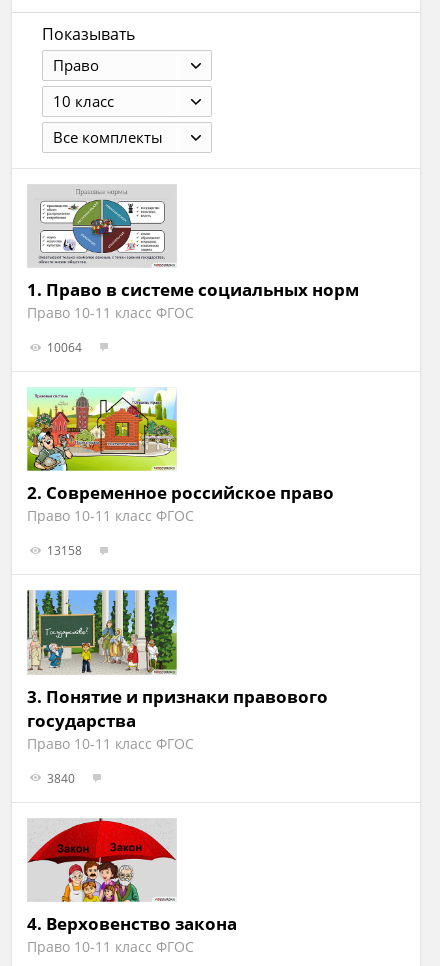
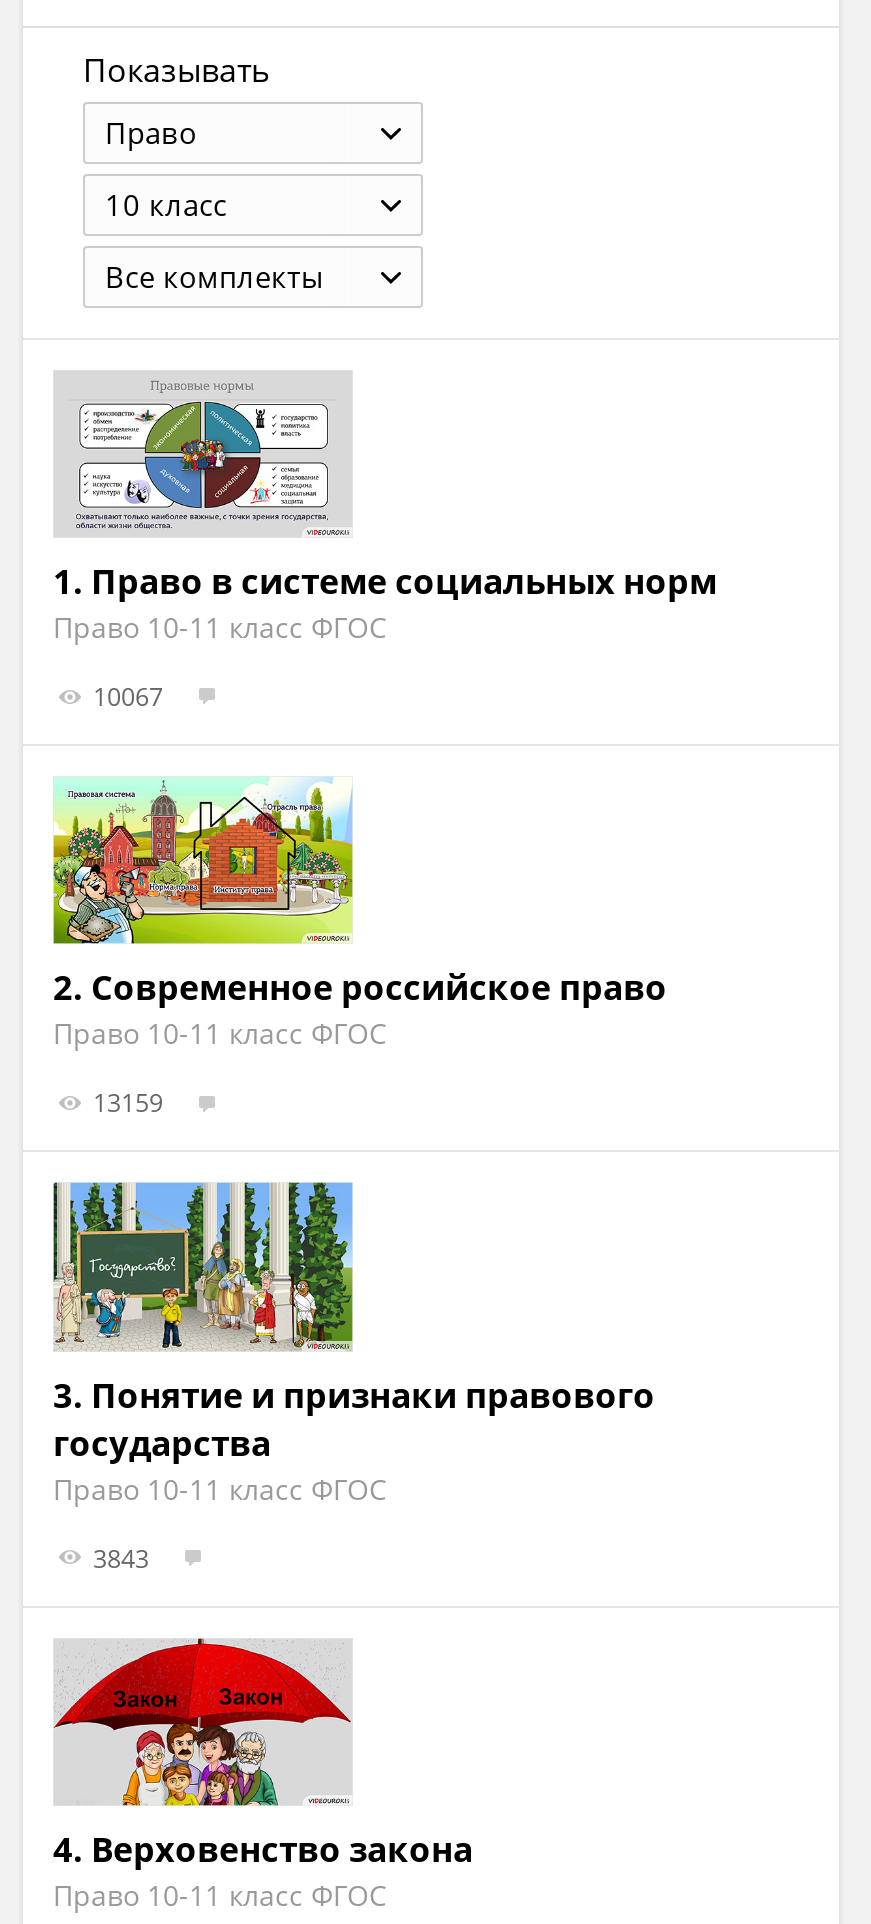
[44,339,82,356] 10064 -> [87,681,163,715] 10067
[44,542,82,559] 13158 -> [87,1087,163,1121] 13159
[44,770,75,787] 3840 -> [87,1541,149,1575] 3843

